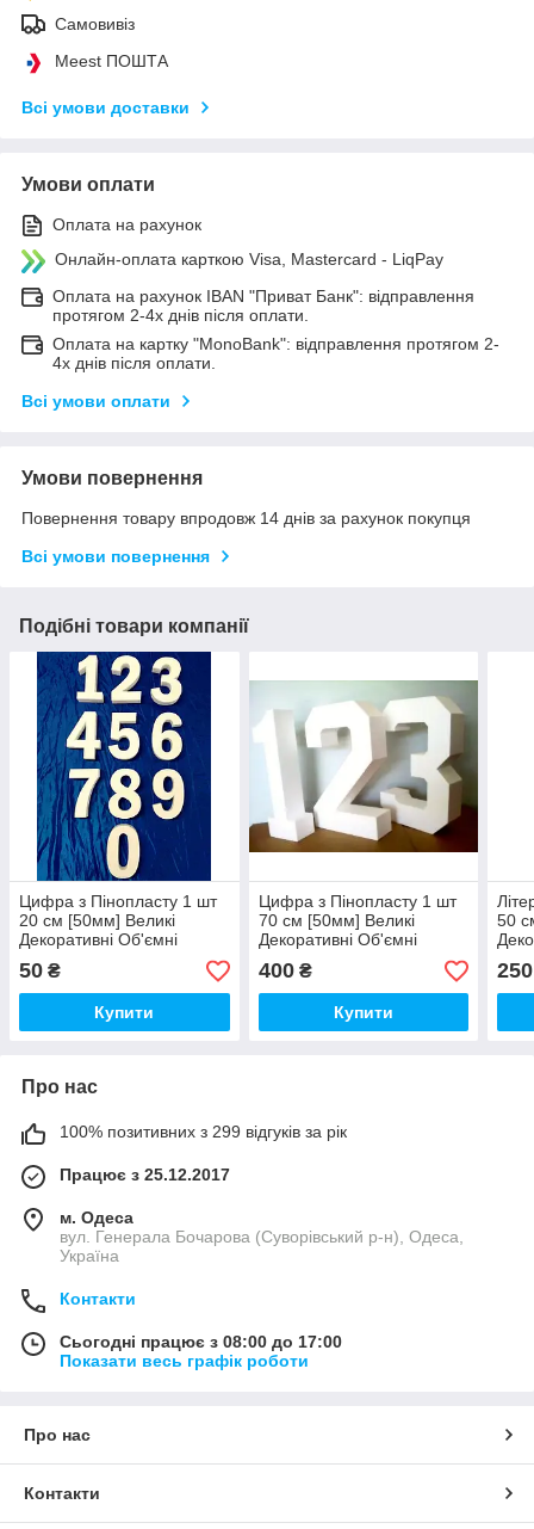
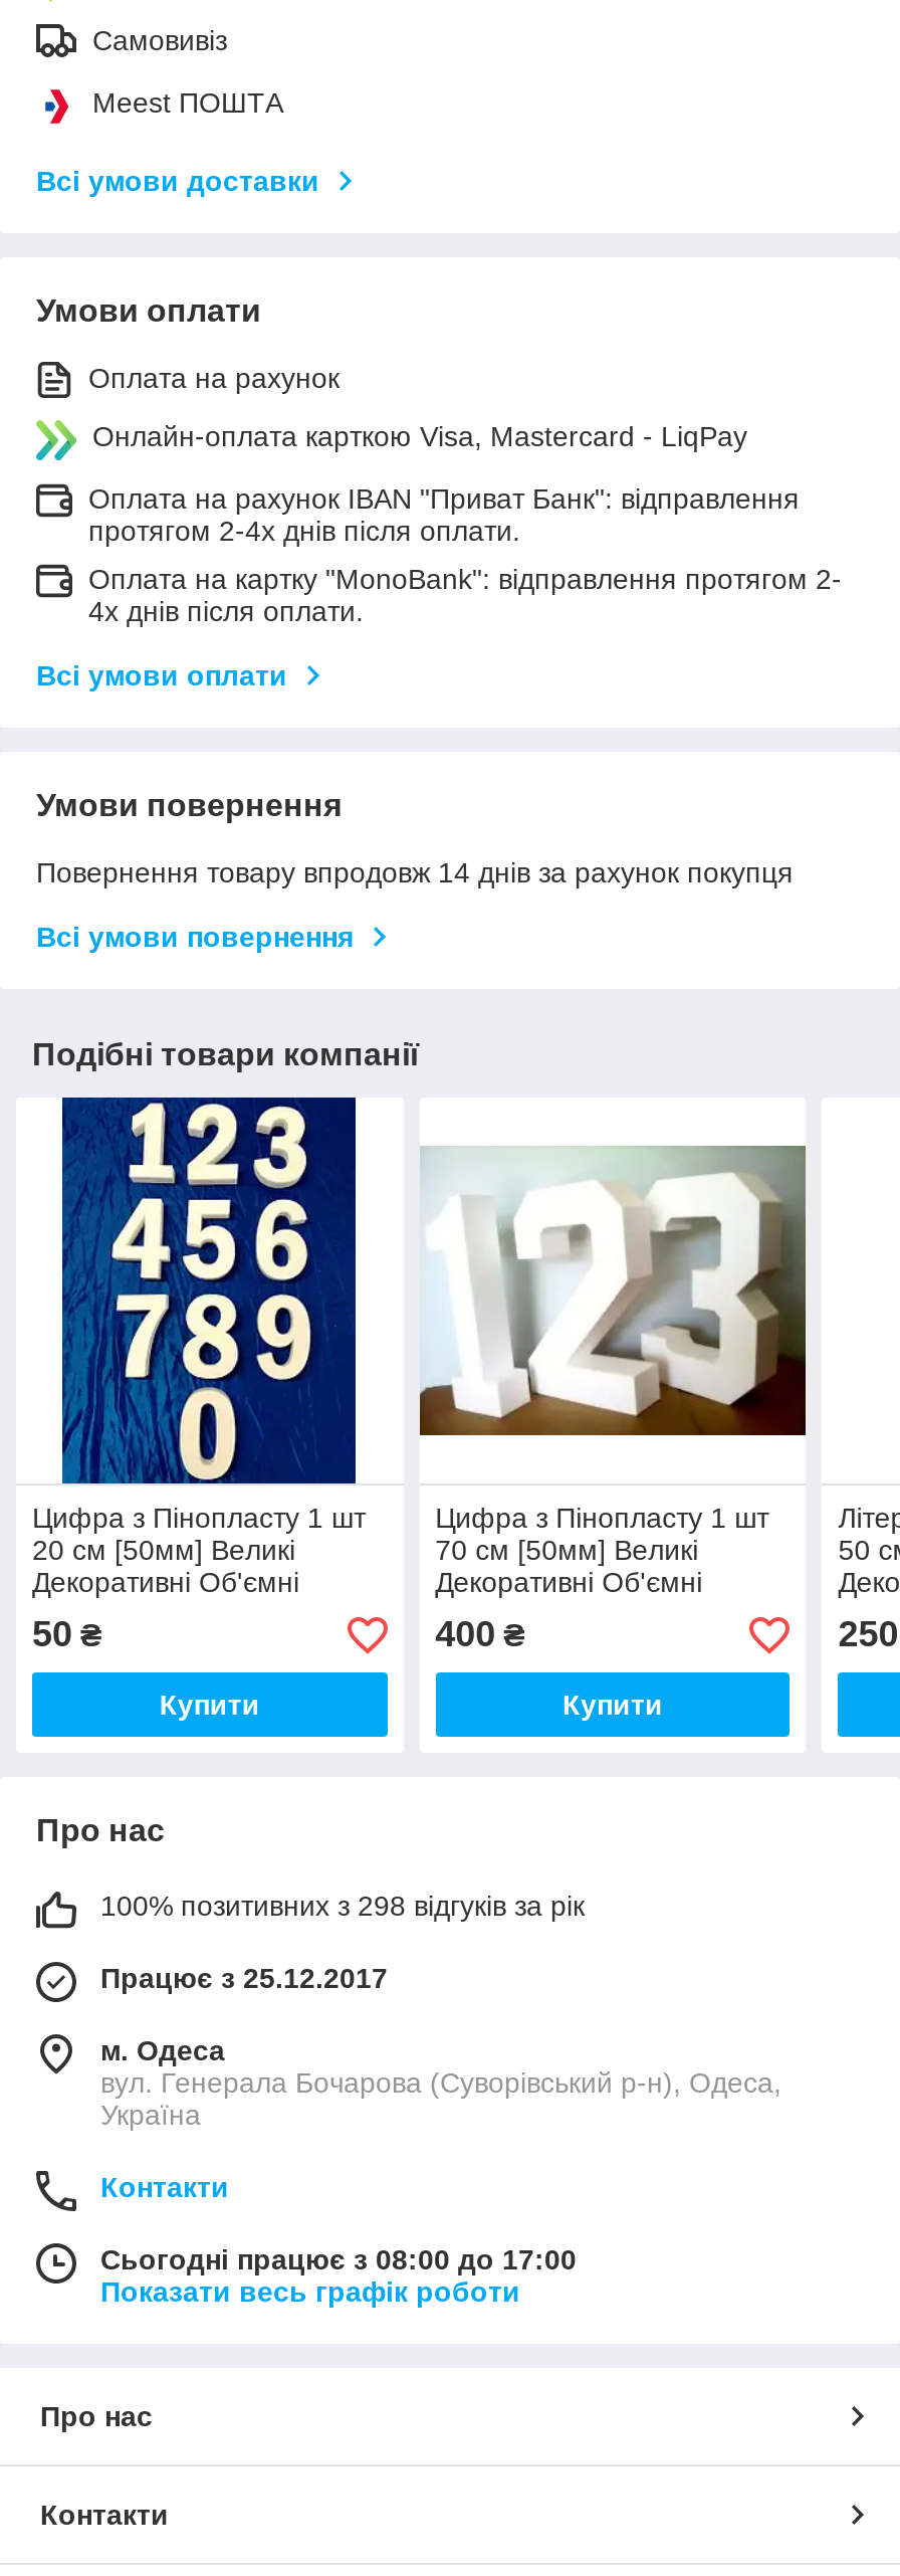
[60,1122,347,1142] 100% позитивних з 299 відгуків за рік -> [100,1890,585,1923] 100% позитивних з 298 відгуків за рік

